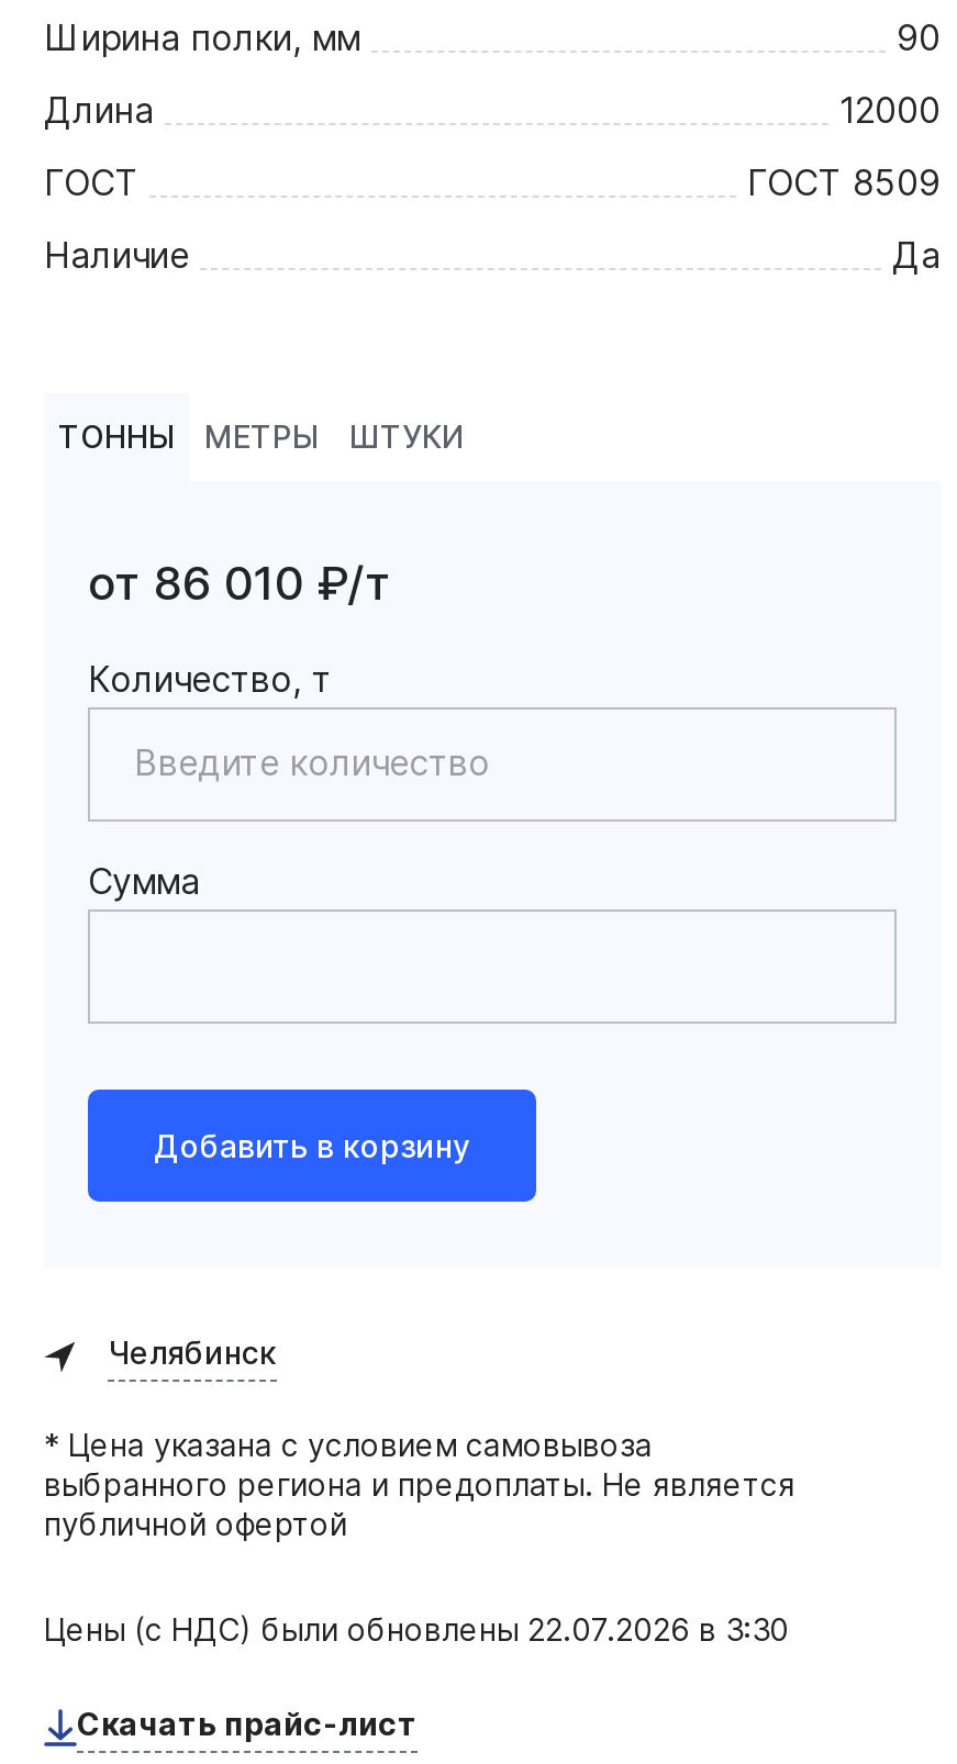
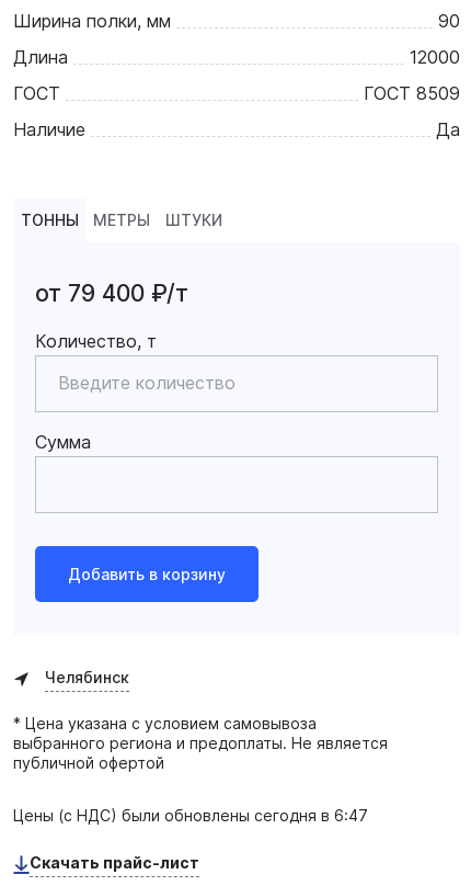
[88,555,391,610] от 86 010 ₽/т -> [35,279,188,306] от 79 400 ₽/т
[44,1609,789,1646] Цены (с НДС) были обновлены 22.07.2026 в 3:30 -> [13,805,368,824] Цены (с НДС) были обновлены сегодня в 6:47

